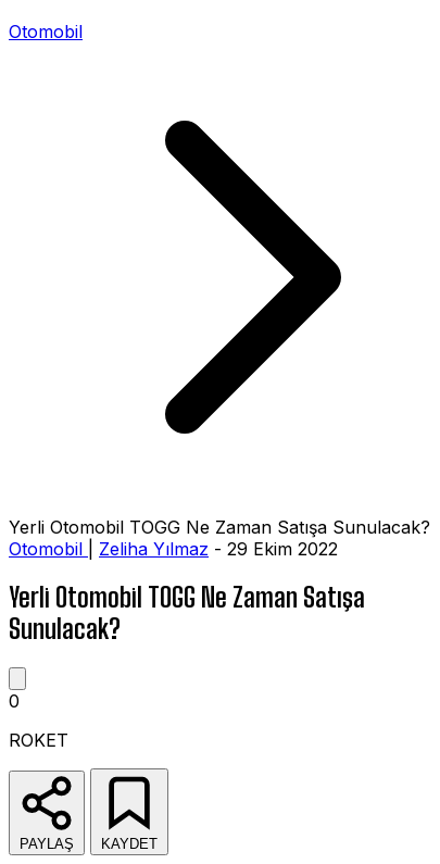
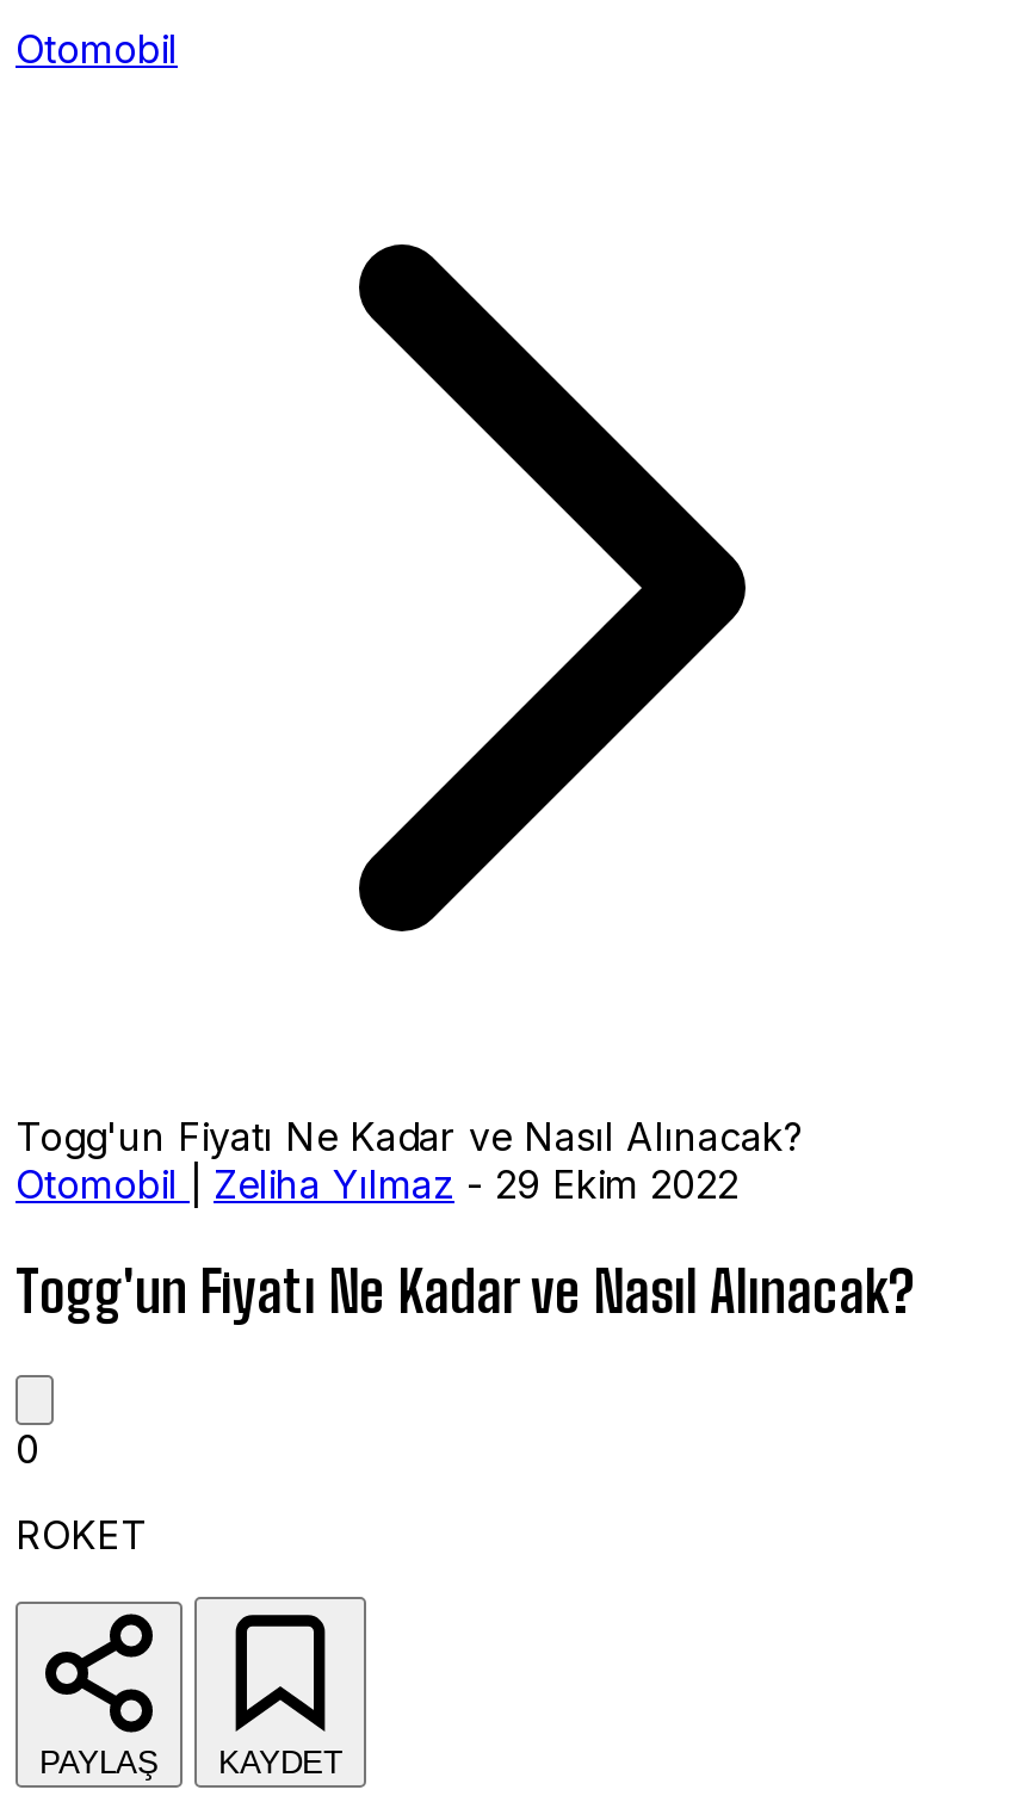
[9,516,430,538] Yerli Otomobil TOGG Ne Zaman Satışa Sunulacak? -> [16,1113,805,1160] Togg'un Fiyatı Ne Kadar ve Nasıl Alınacak?
[9,581,365,644] Yerli Otomobil TOGG Ne Zaman Satışa | Sunulacak? -> [16,1256,915,1325] Togg'un Fiyatı Ne Kadar ve Nasıl Alınacak?

